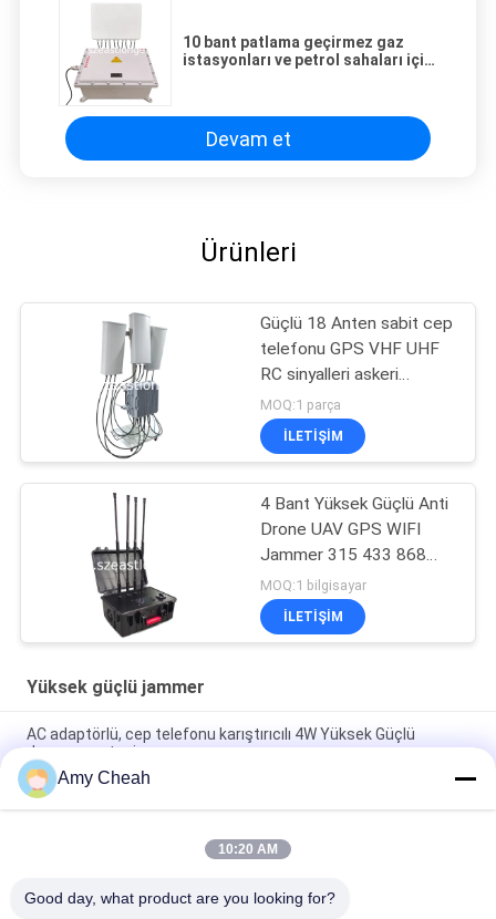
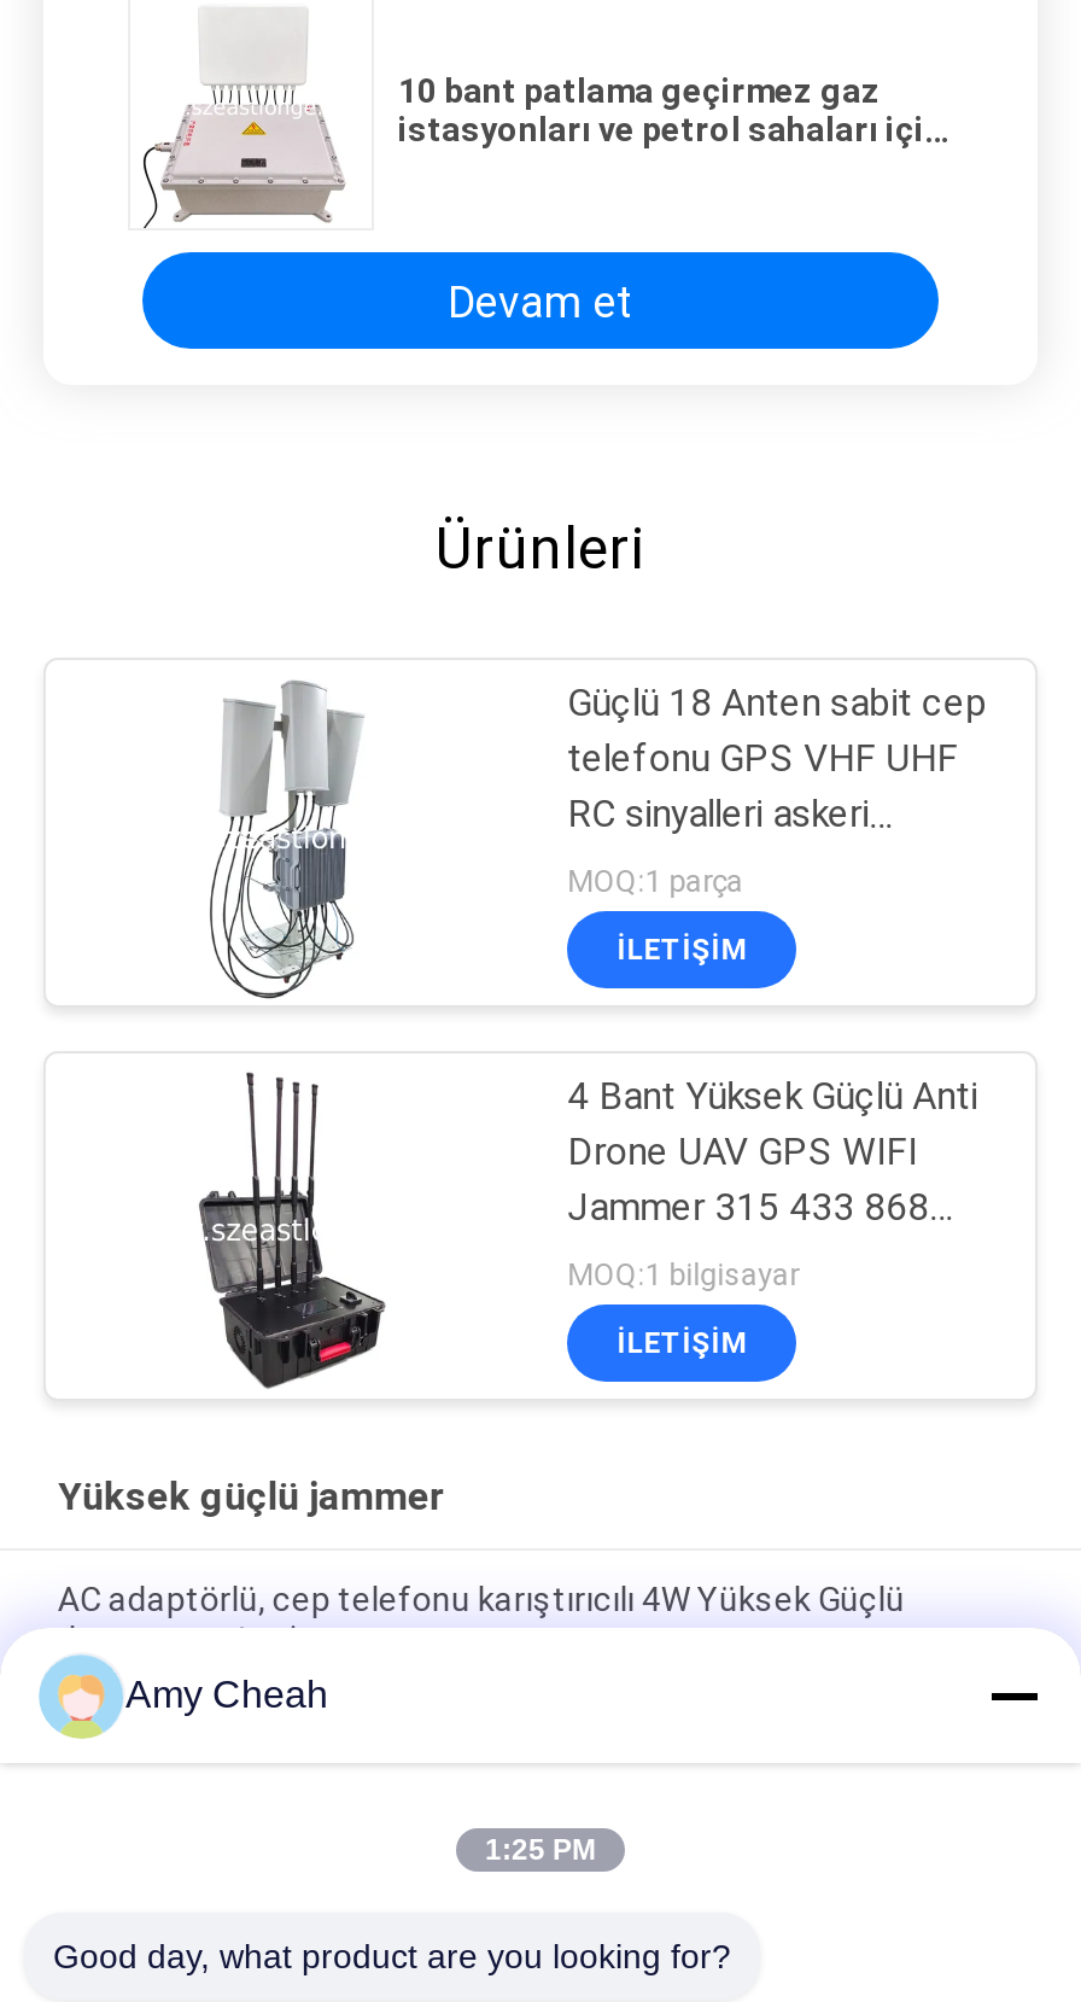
[218,841,278,857] 10:20 AM -> [485,1833,596,1867] 1:25 PM

